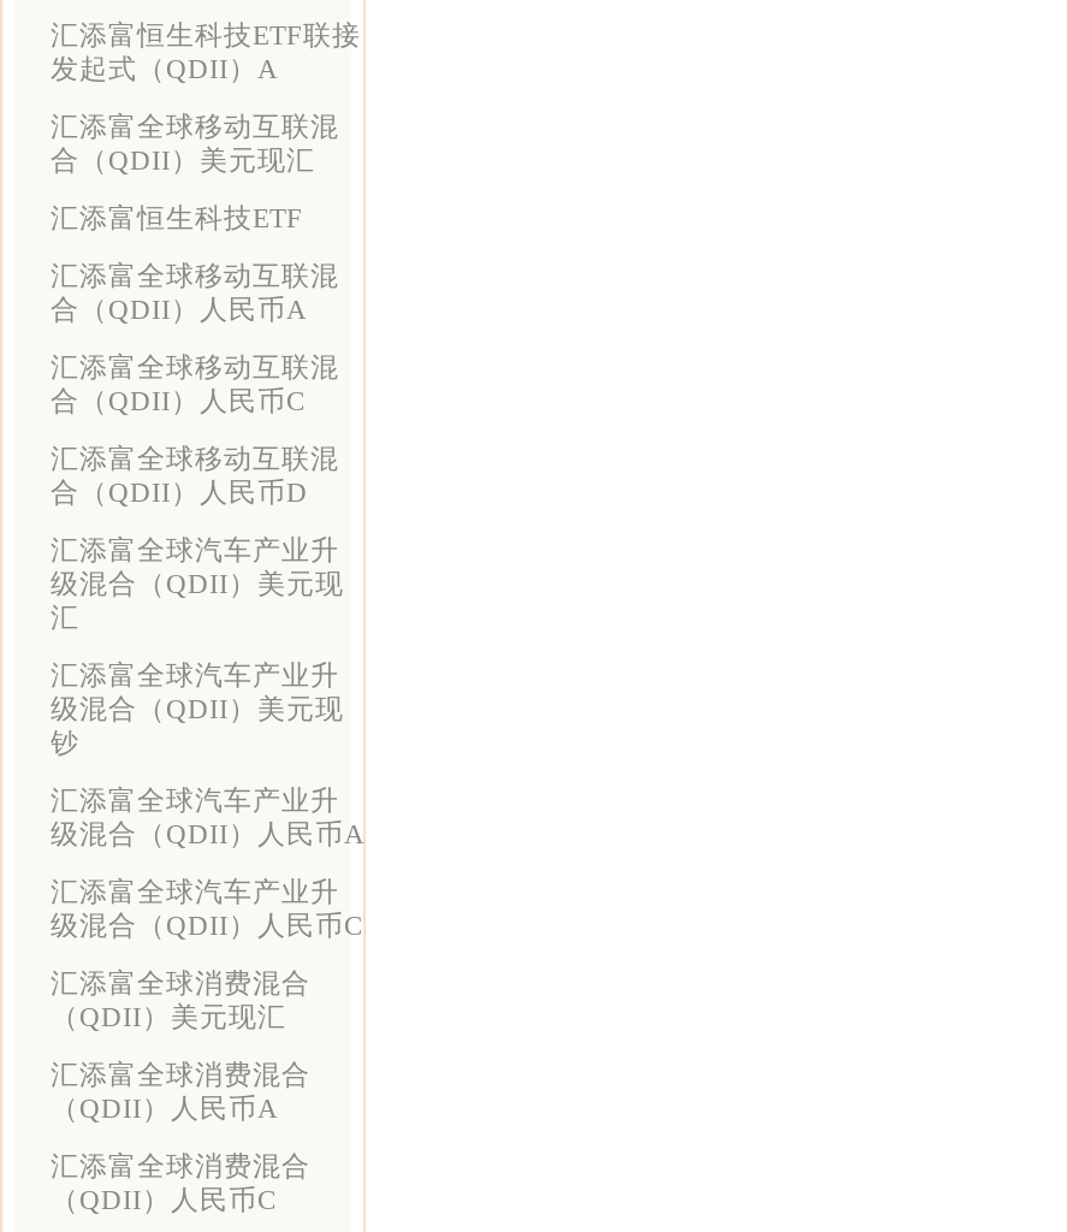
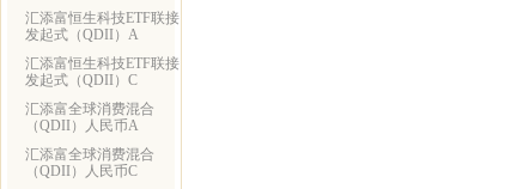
[51,112,366,1031] 汇添富全球移动互联混 | 合（QDII）美元现汇 | 汇添富恒生科技ETF | 汇添富全球移动互联混 | 合（QDII）人民币A | 汇添富全球移动互联混 | 合（QDII）人民币C | 汇添富全球移动互联混 | 合（QDII）人民币D | 汇添富全球汽车产业升 | 级混合（QDII）美元现 | 汇 | 汇添富全球汽车产业升 | 级混合（QDII）美元现 | 钞 | 汇添富全球汽车产业升 | 级混合（QDII）人民币A | 汇添富全球汽车产业升 | 级混合（QDII）人民币C | 汇添富全球消费混合 | （QDII）美元现汇 -> [25,56,180,87] 汇添富恒生科技ETF联接 | 发起式（QDII）C

